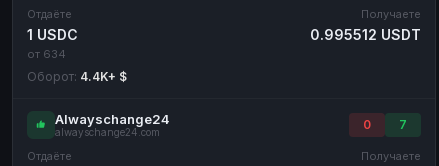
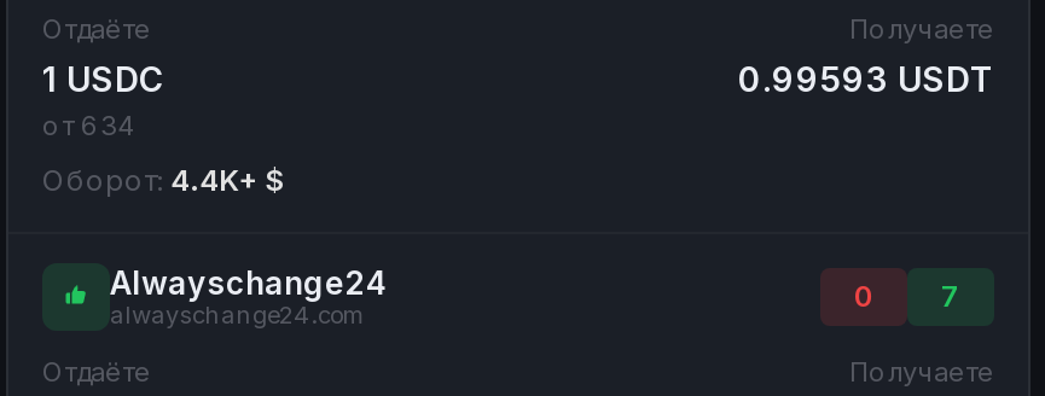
[310,25,421,42] 0.995512 USDT -> [738,57,994,98] 0.99593 USDT

